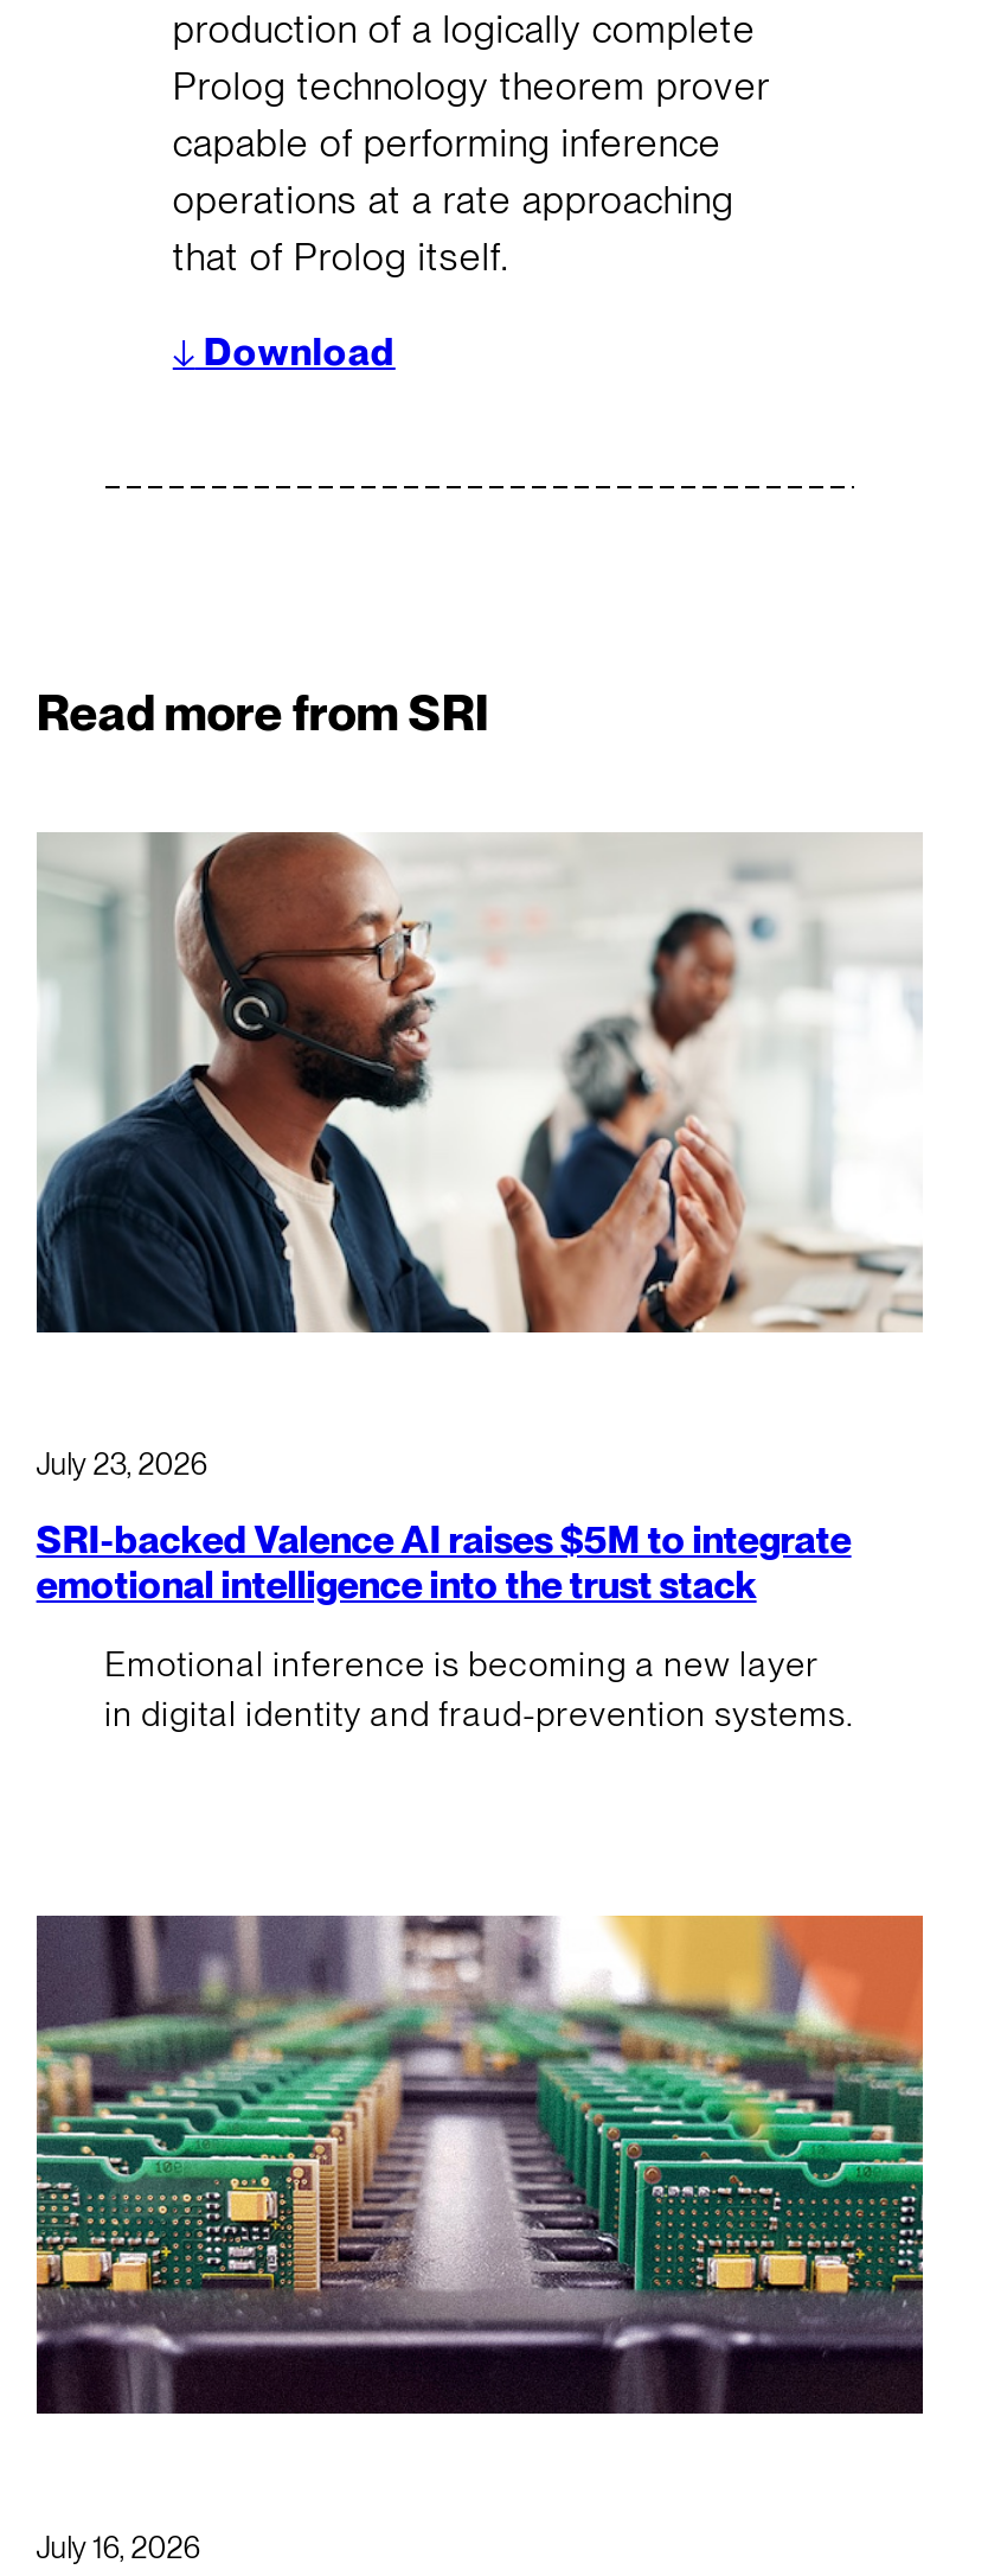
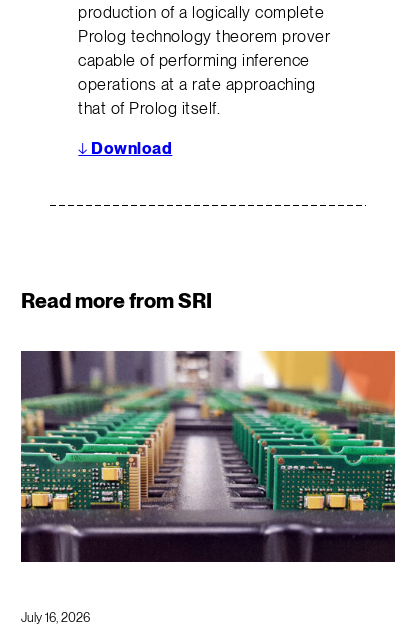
[37,832,923,1335] [image] -> none
[36,1446,854,1735] July 23, 2026 | SRI-backed Valence AI raises $5M to integrate | emotional intelligence into the trust stack | Emotional inference is becoming a new layer | in digital identity and fraud-prevention systems. -> none

